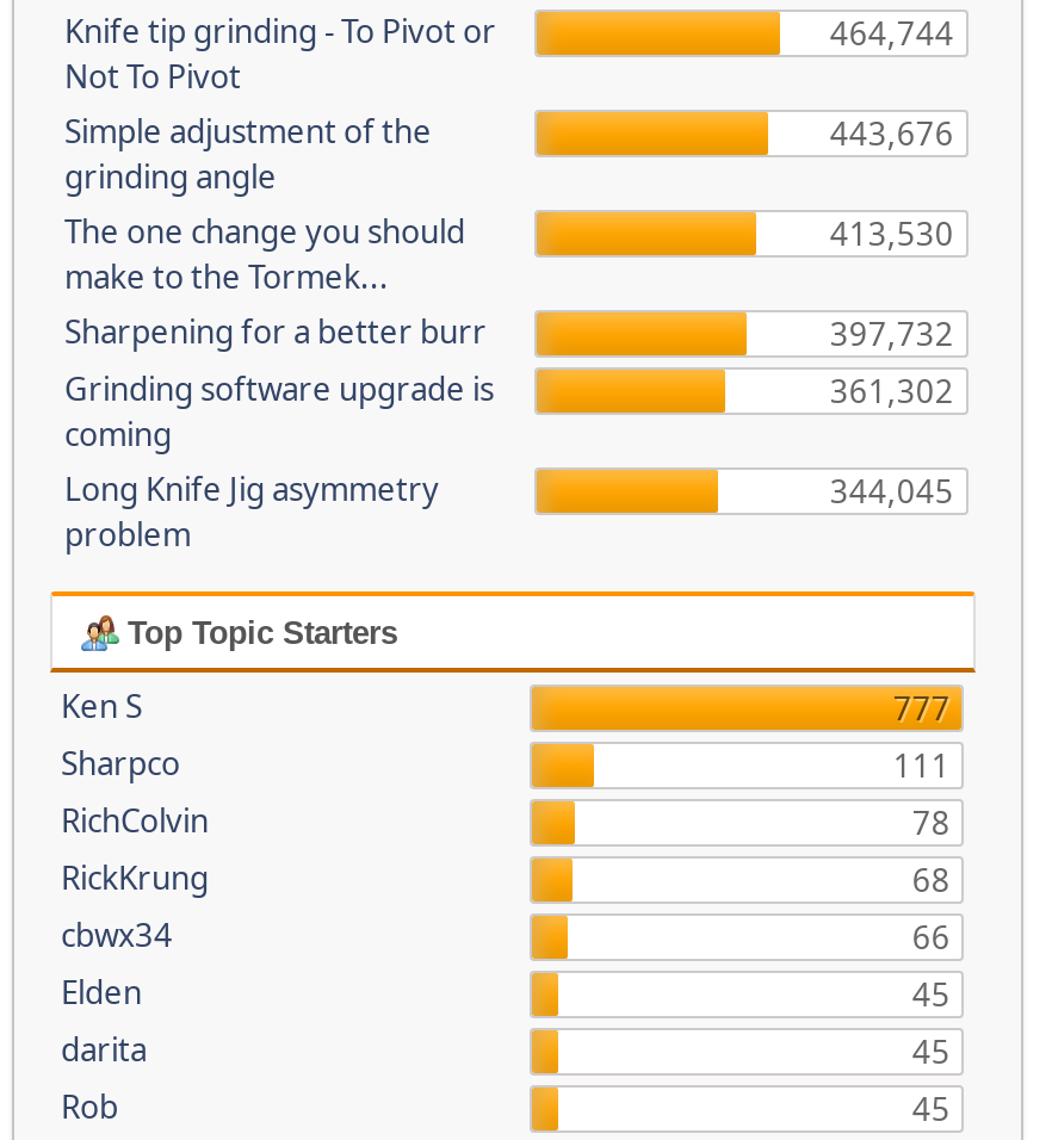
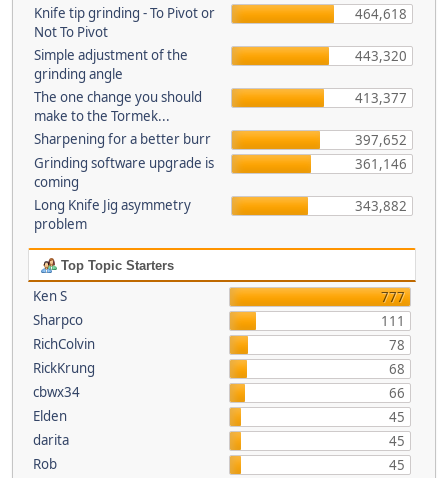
[830,12,954,55] 464,744 -> [355,5,407,23] 464,618
[830,112,954,155] 443,676 -> [355,47,407,65] 443,320
[830,212,954,255] 413,530 -> [355,89,407,107] 413,377
[830,312,954,355] 397,732 -> [355,131,407,149] 397,652
[830,370,954,413] 361,302 -> [355,155,407,173] 361,146
[830,470,954,513] 344,045 -> [355,197,407,215] 343,882

